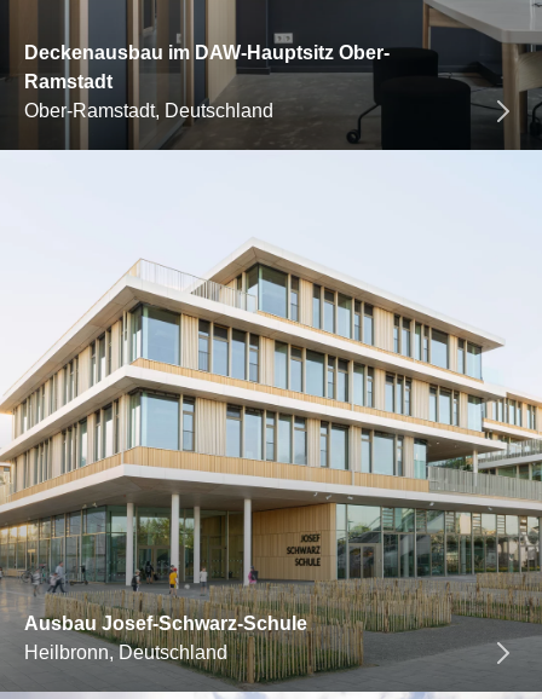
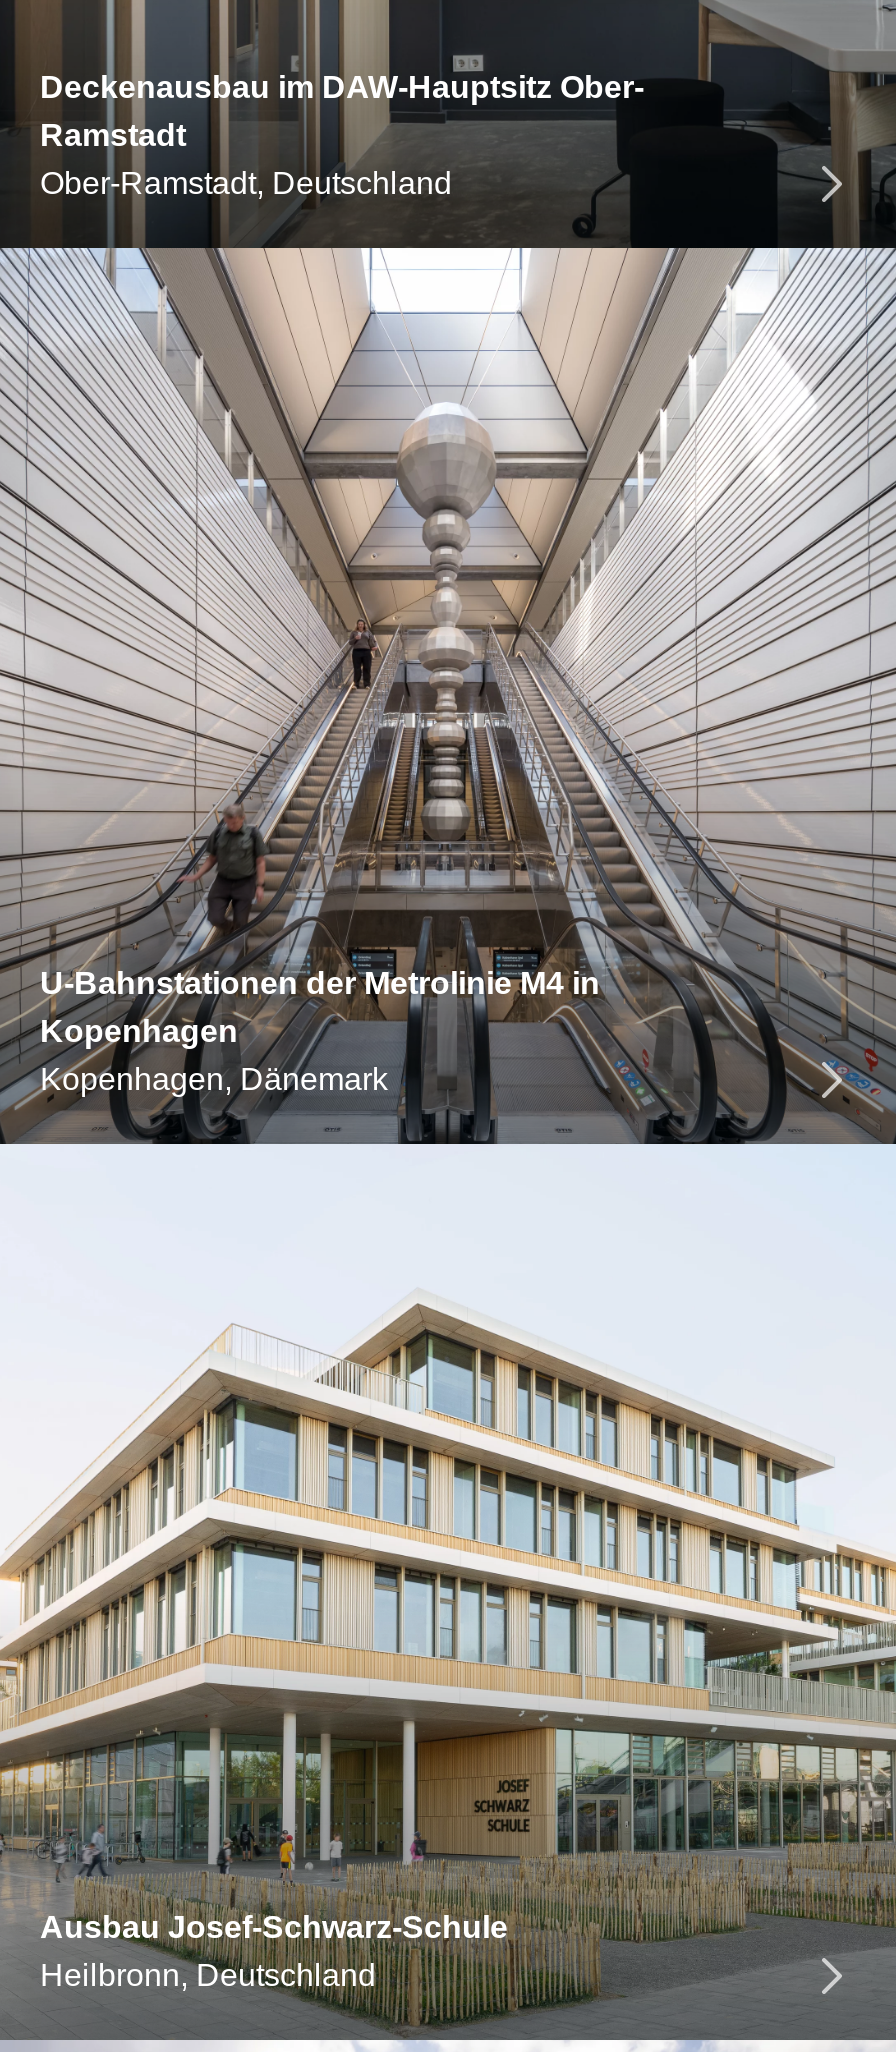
none -> [6,246,890,1142] [image] | U-Bahnstationen der Metrolinie M4 in | Kopenhagen | Kopenhagen, Dänemark

